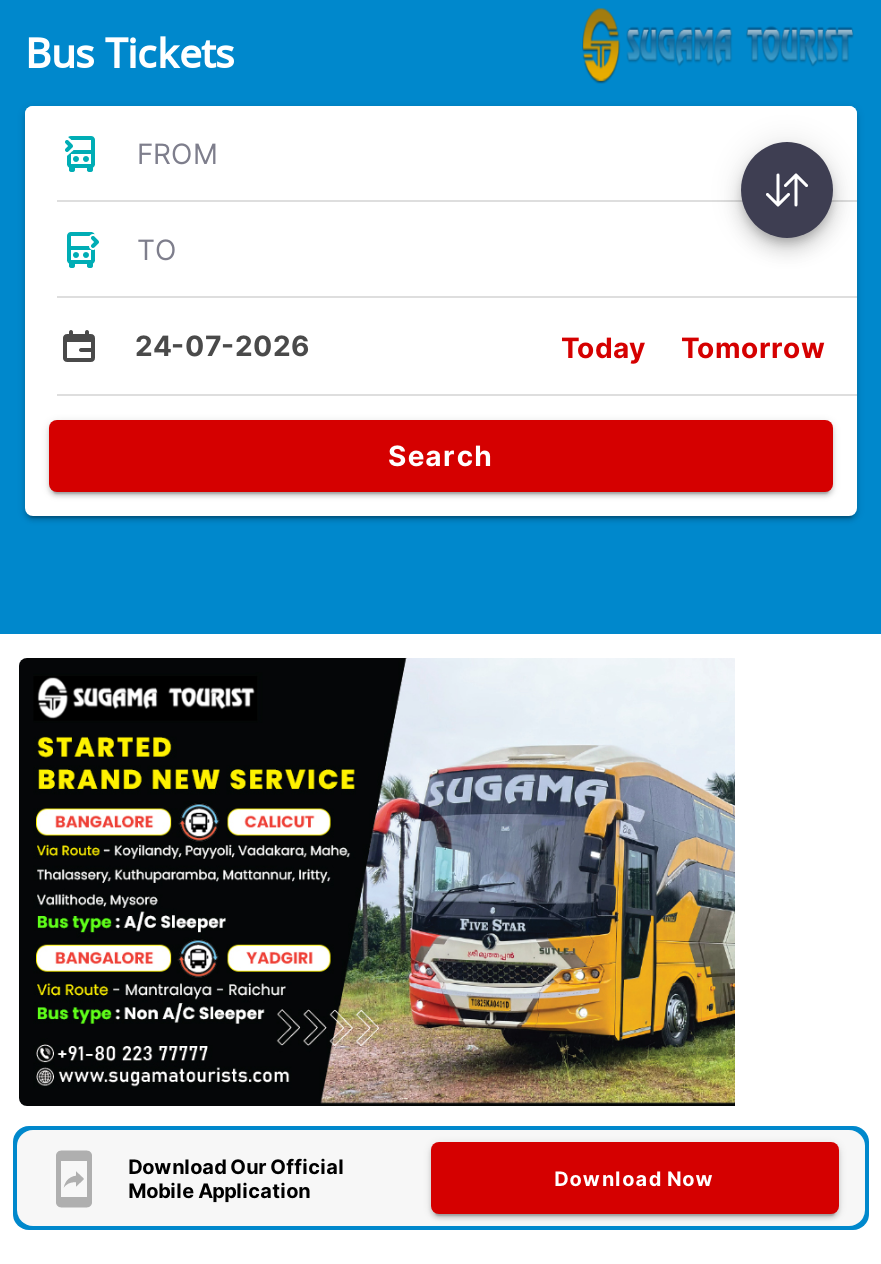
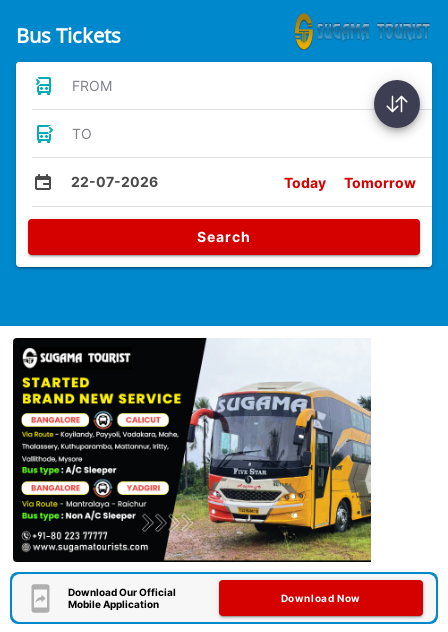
[135,328,309,362] 24-07-2026 -> [71,173,158,190] 22-07-2026

